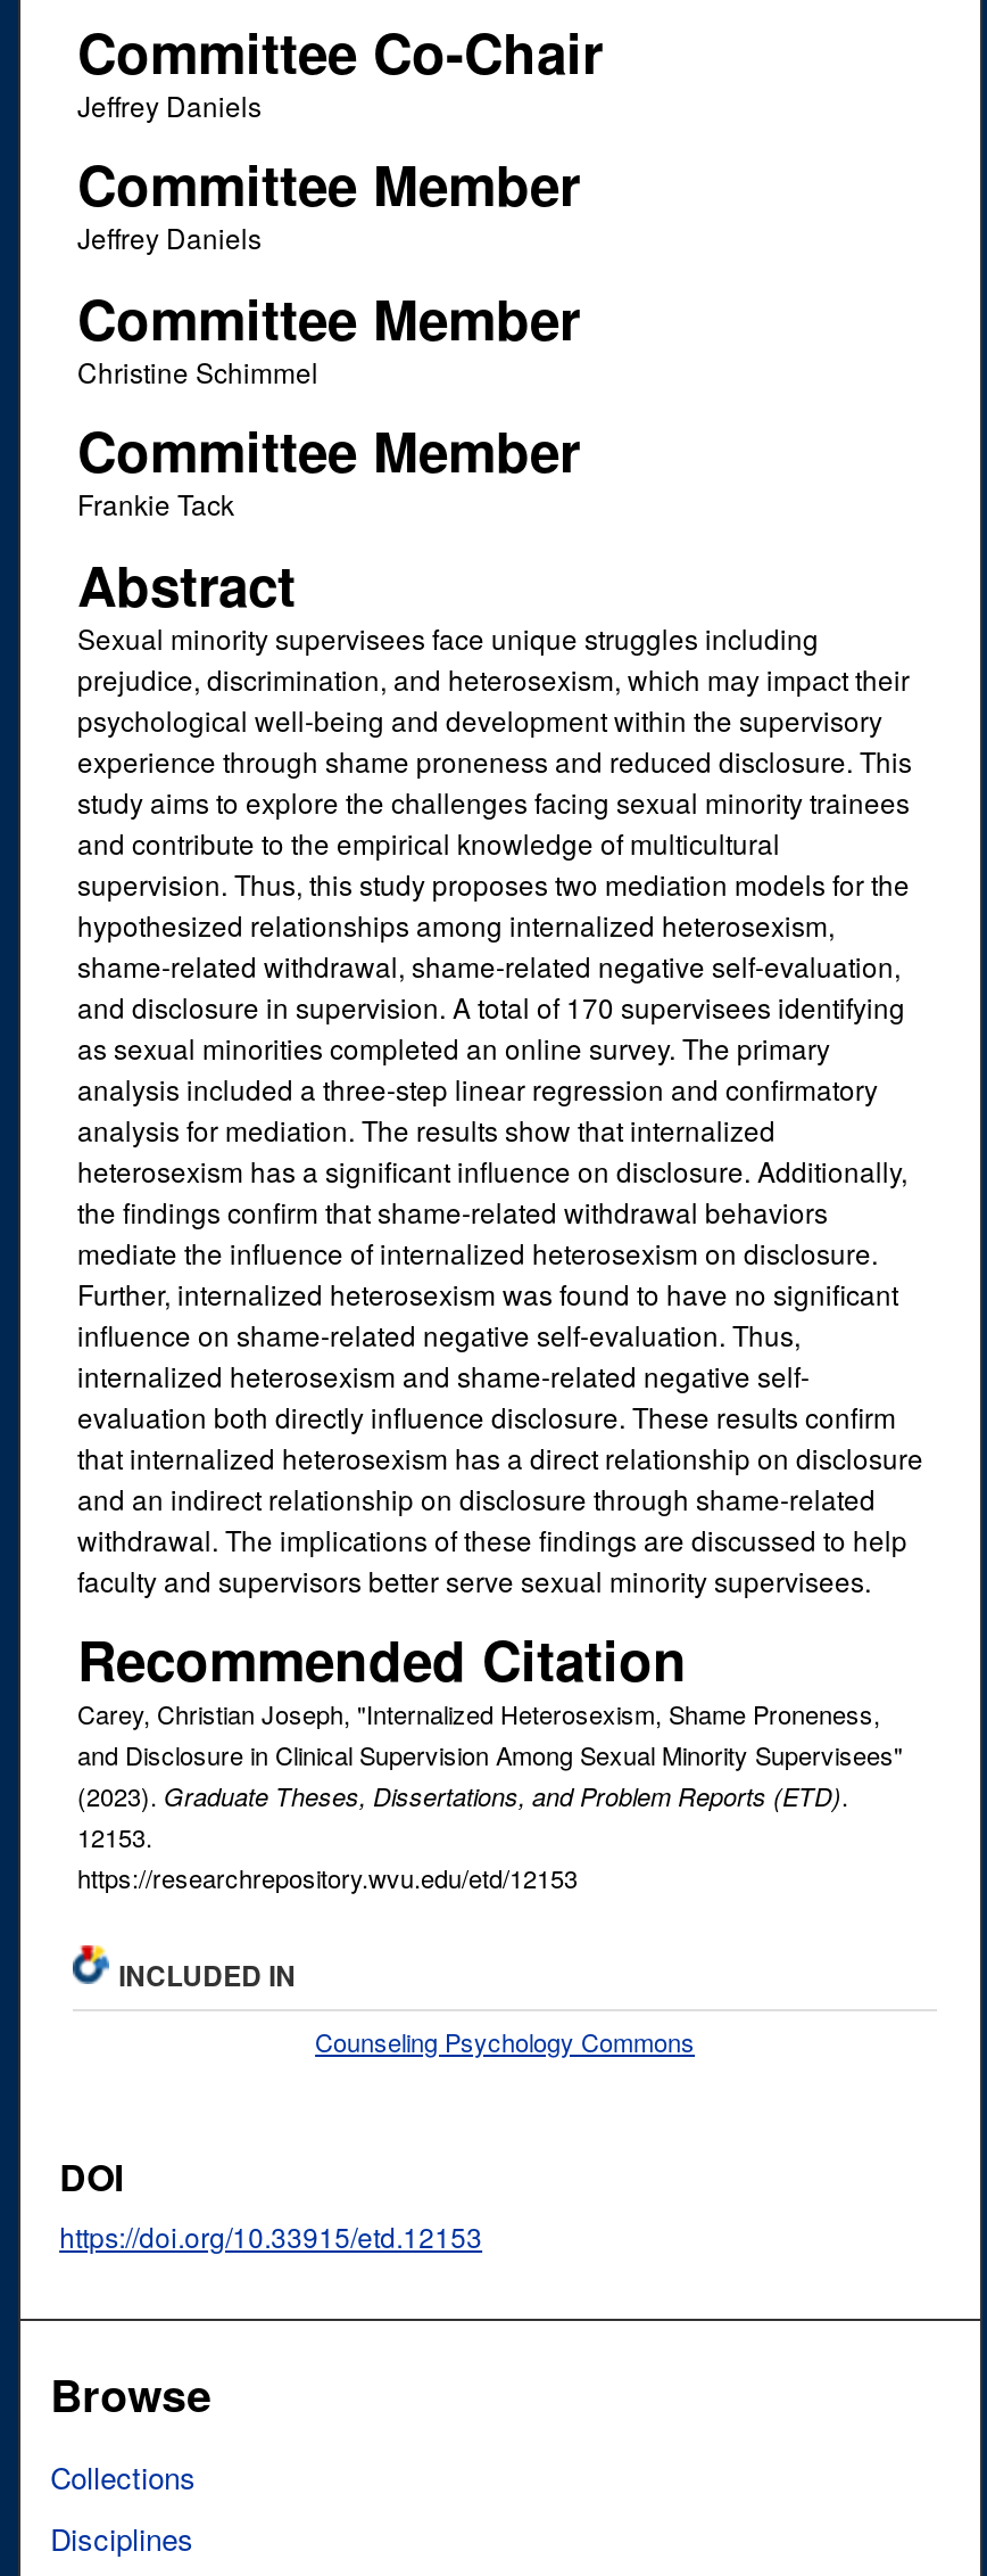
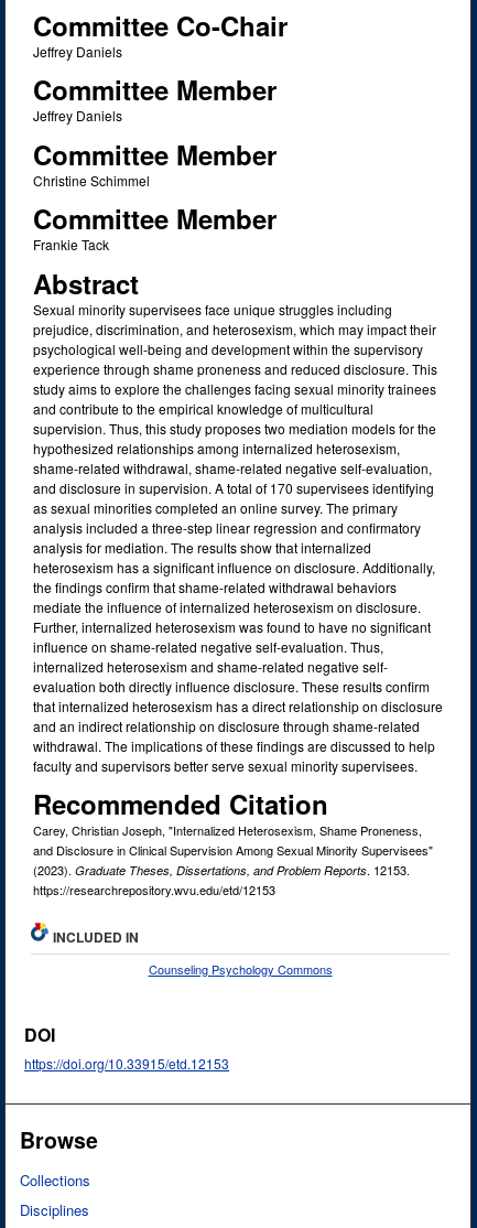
[77,1777,848,1855] (2023). Graduate Theses, Dissertations, and Problem Reports (ETD). | 12153. -> [33,861,410,879] (2023). Graduate Theses, Dissertations, and Problem Reports. 12153.

